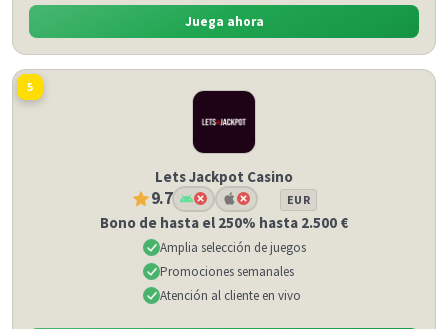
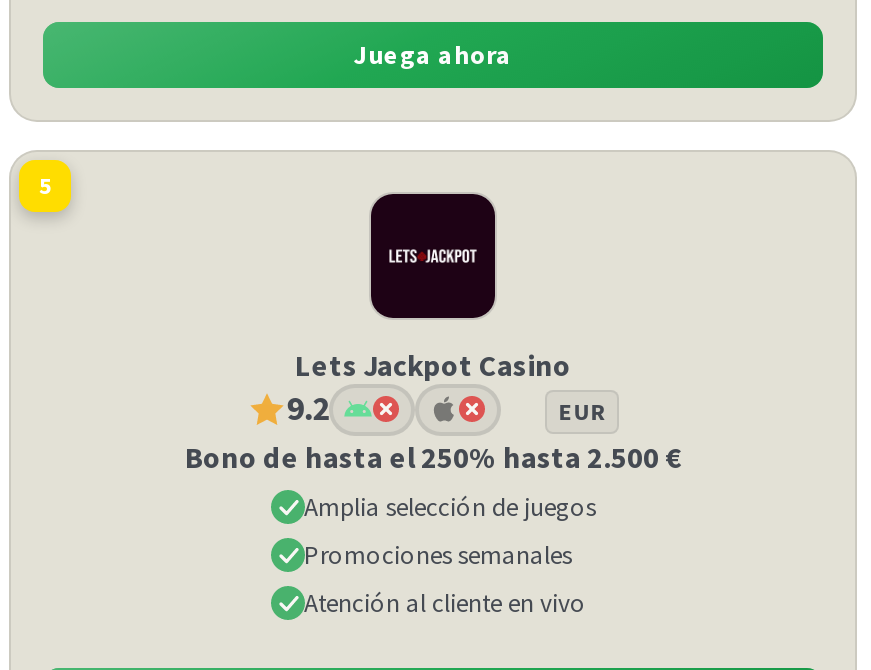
[151,187,172,209] 9.7 -> [287,387,330,431] 9.2

